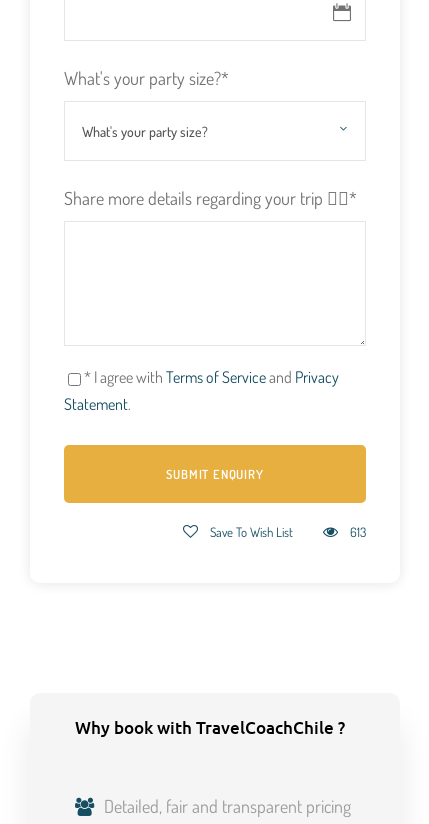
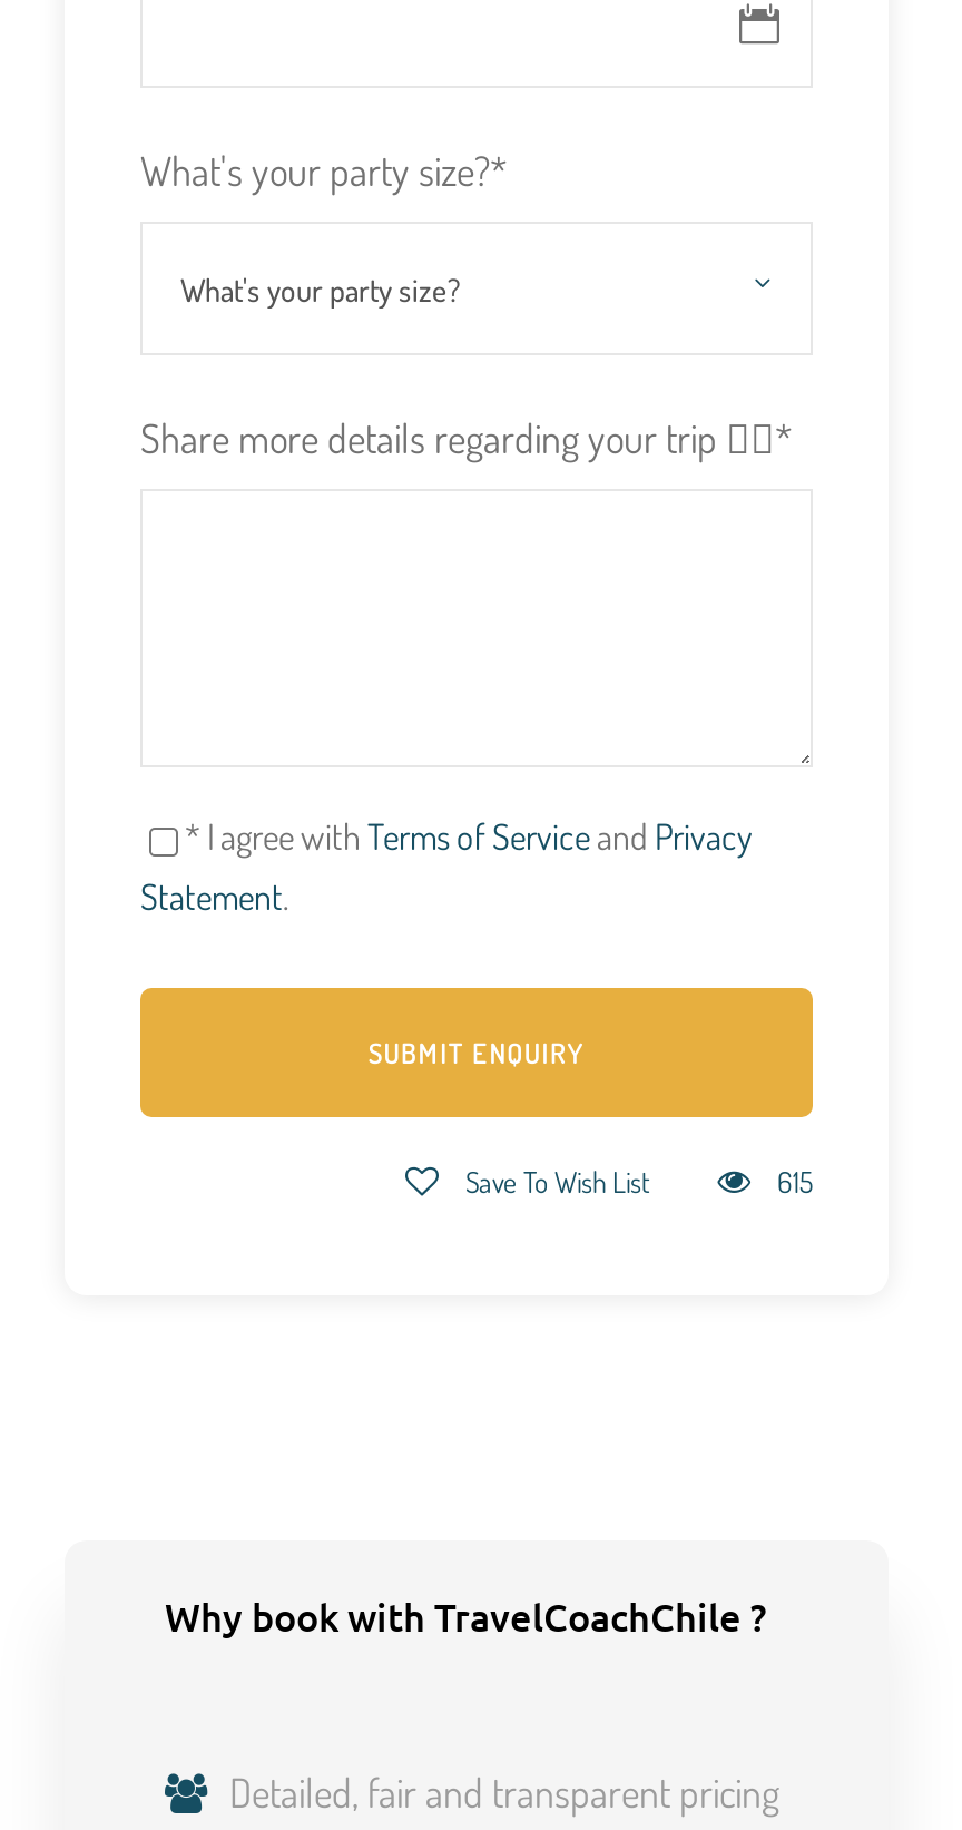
[350,524,366,540] 613 -> [777,1165,813,1200] 615

